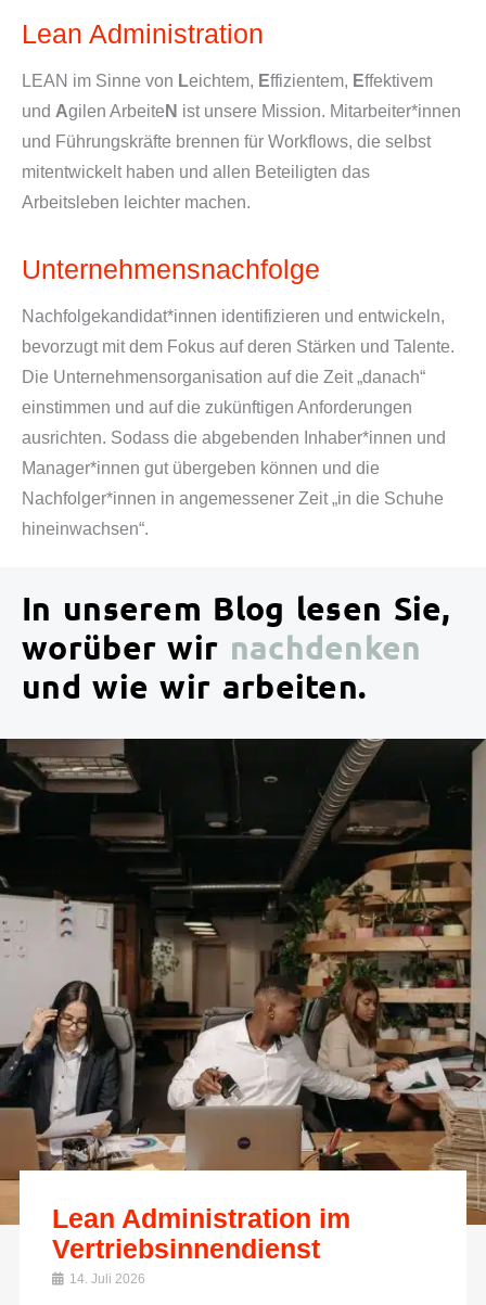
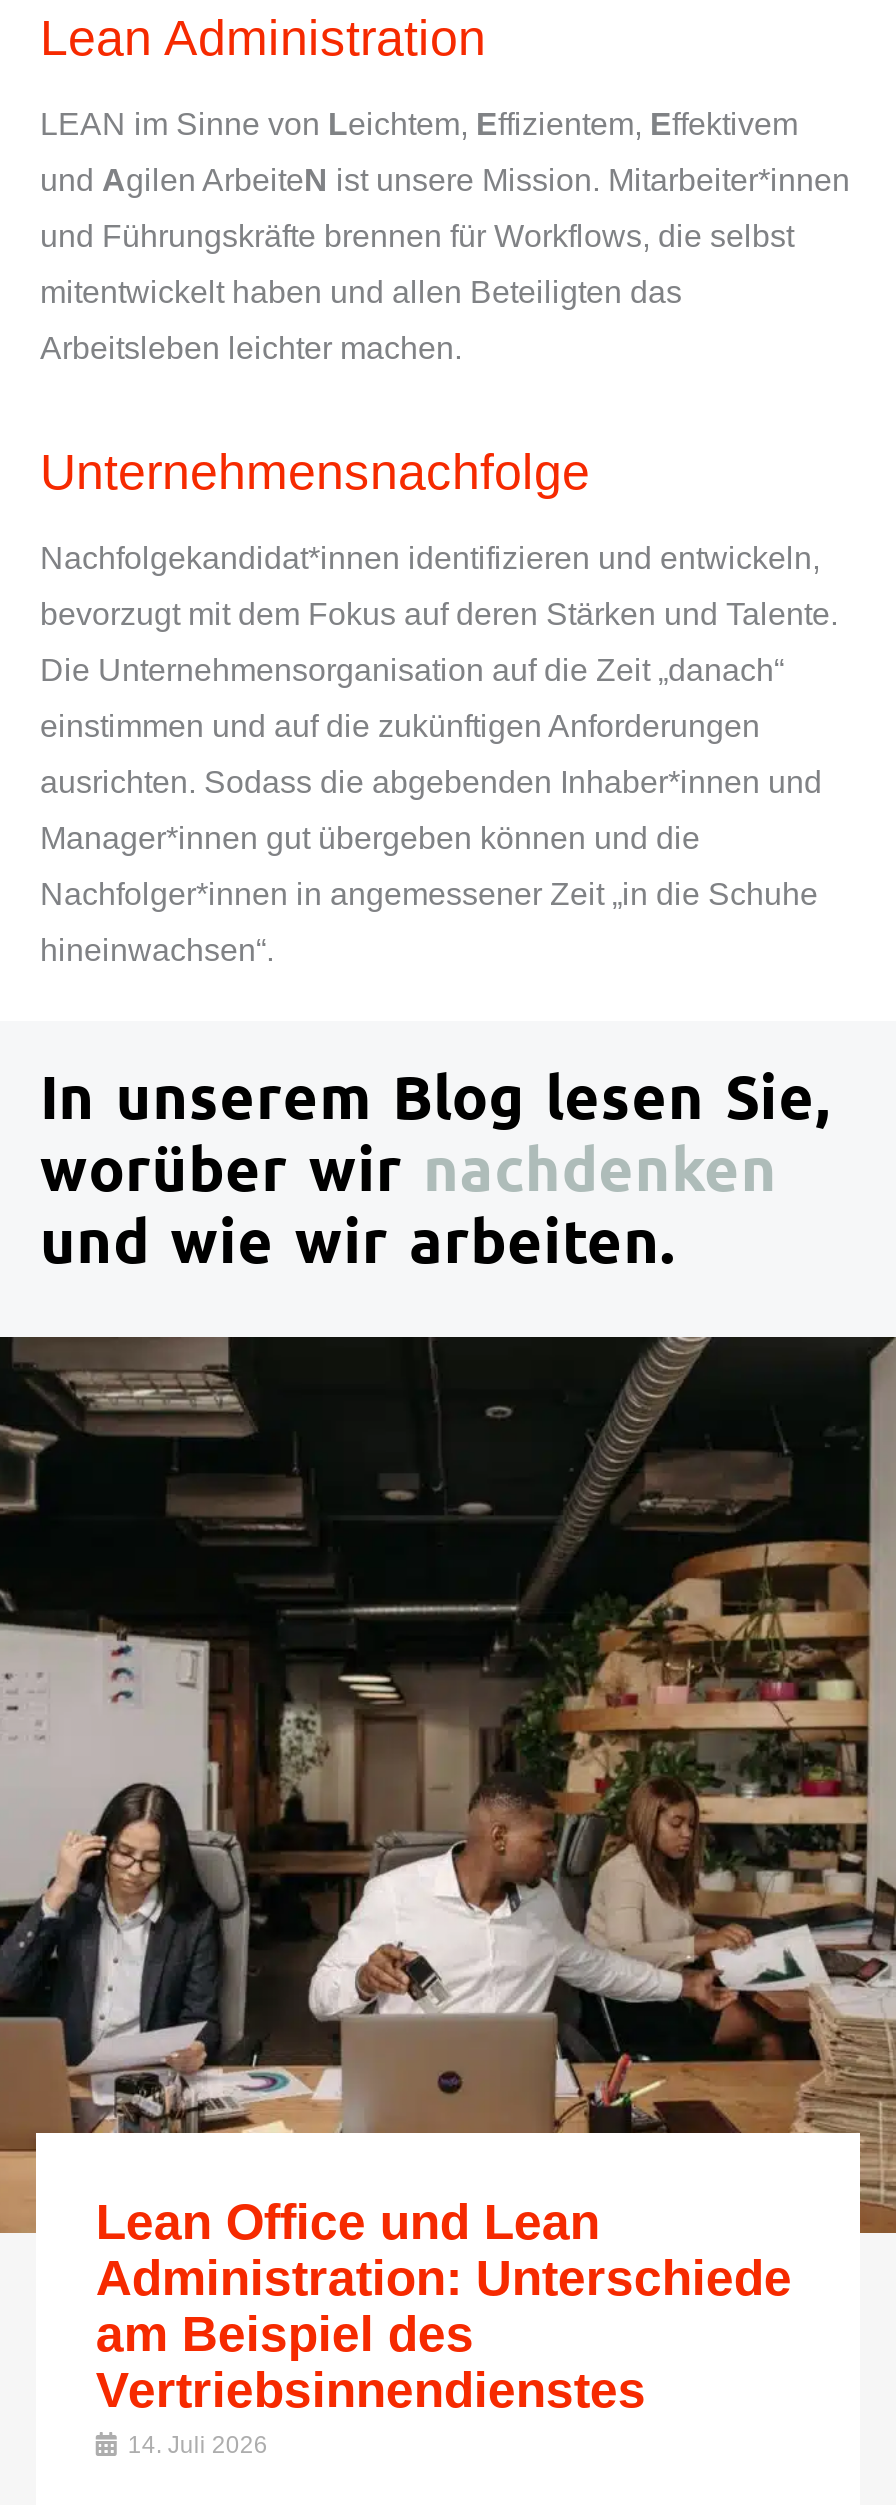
[52,1203,350,1264] Lean Administration im | Vertriebsinnendienst -> [96,2194,792,2418] Lean Office und Lean | Administration: Unterschiede | am Beispiel des | Vertriebsinnendienstes

